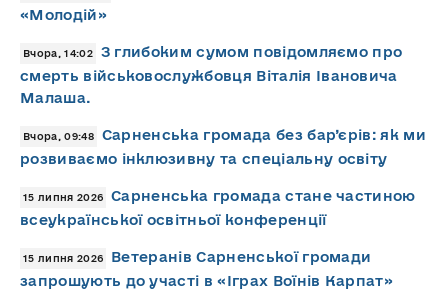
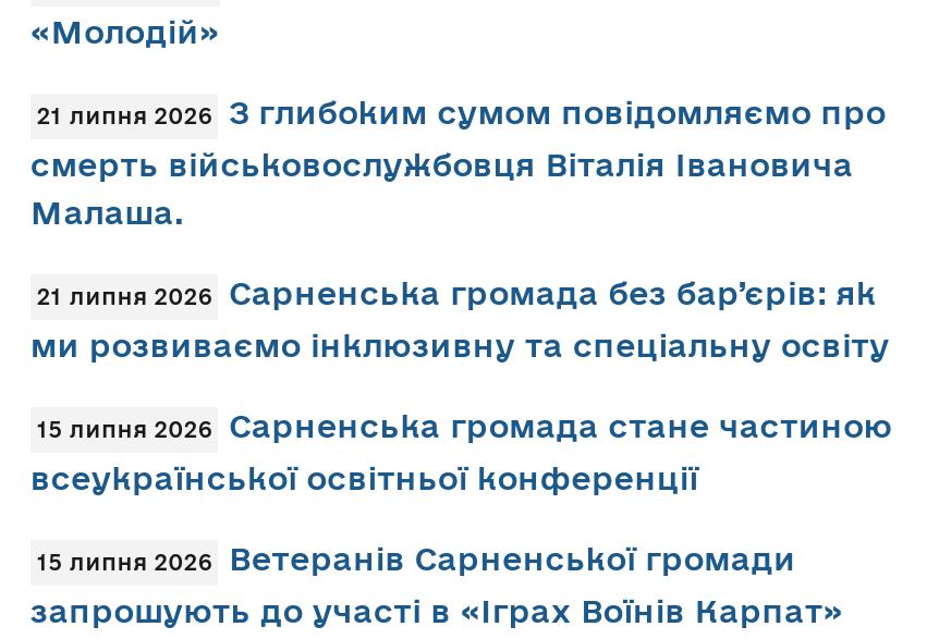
[23,42,402,59] Вчора, 14:02 З глибоким сумом повідомляємо про -> [37,93,886,130] 21 липня 2026 З глибоким сумом повідомляємо про
[20,125,426,166] Вчора, 09:48 | Сарненська громада без бар’єрів: як ми | розвиваємо інклюзивну та спеціальну освіту -> [31,273,890,362] 21 липня 2026 | Сарненська громада без бар’єрів: як | ми розвиваємо інклюзивну та спеціальну освіту

